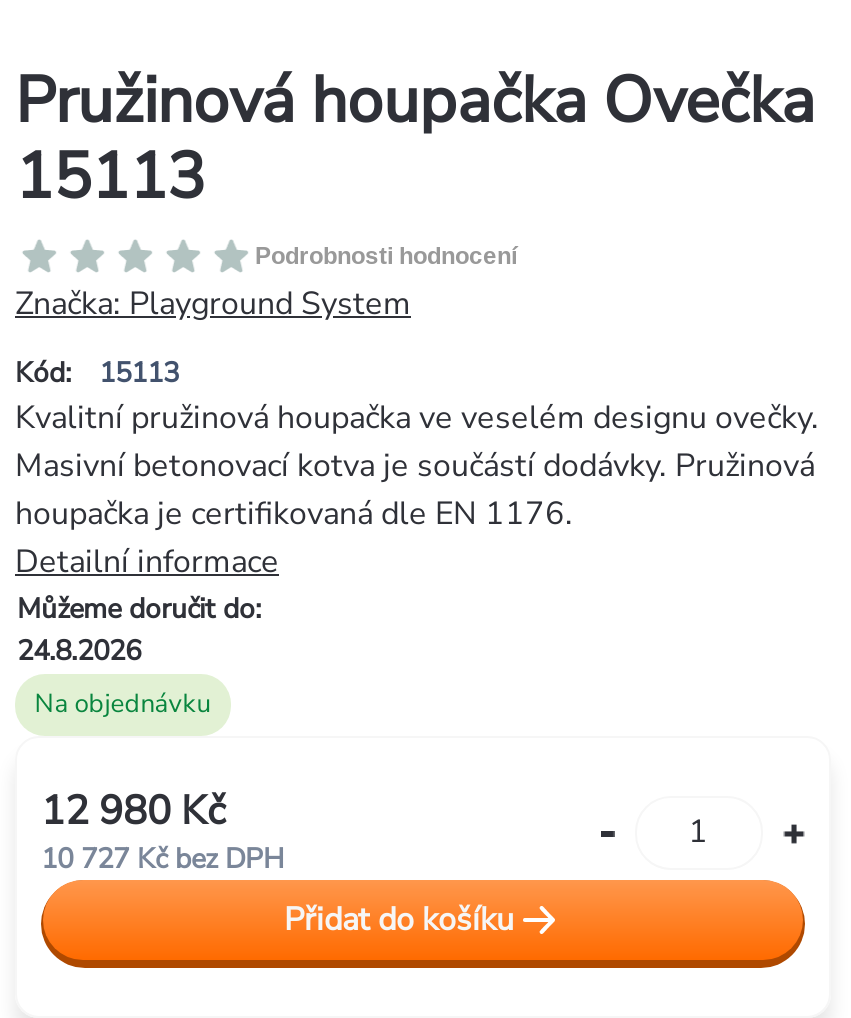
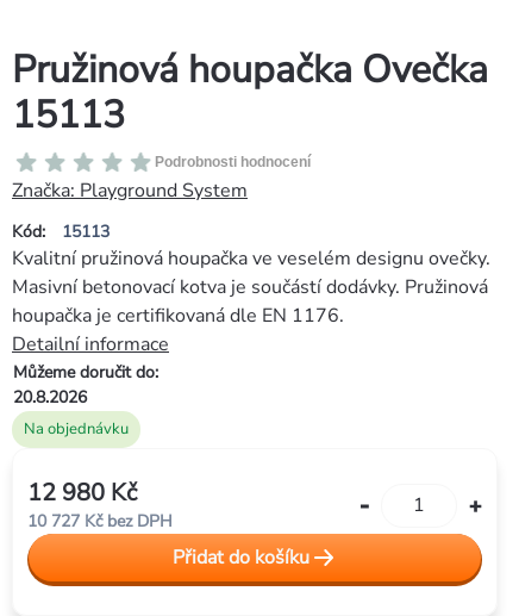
[17,632,141,670] 24.8.2026 -> [13,386,87,409] 20.8.2026

